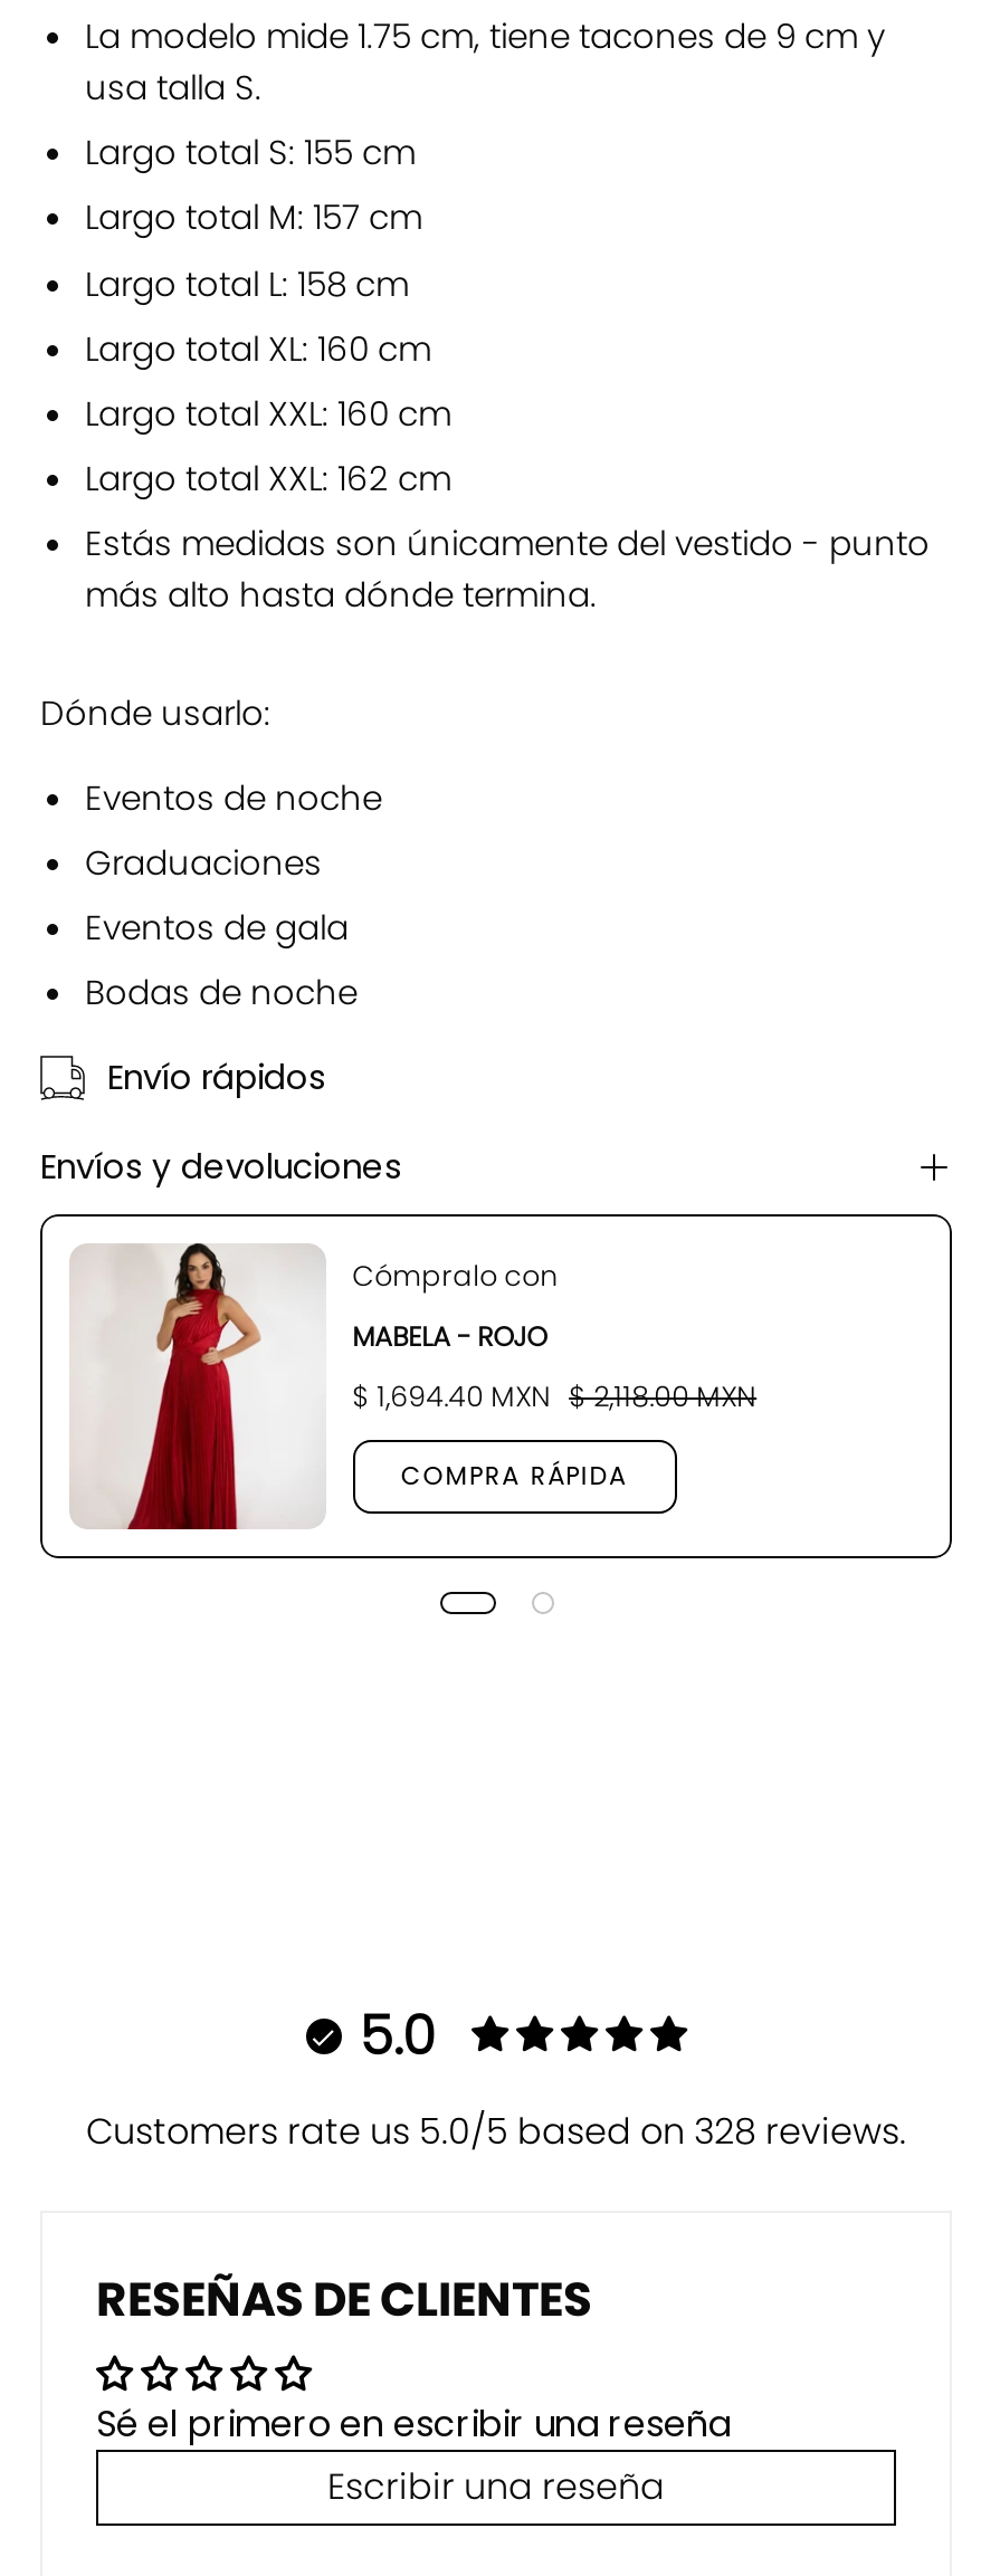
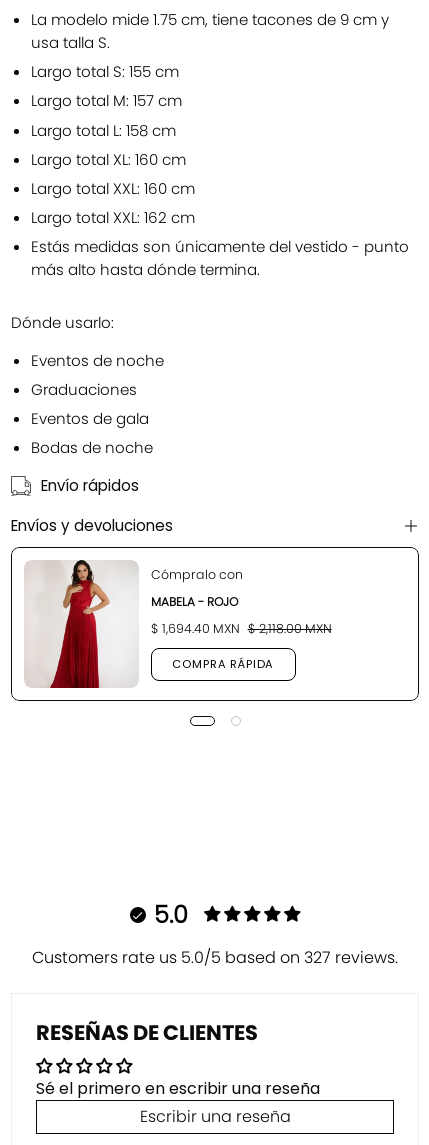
[86,2105,906,2157] Customers rate us 5.0/5 based on 328 reviews. -> [32,946,398,969] Customers rate us 5.0/5 based on 327 reviews.

